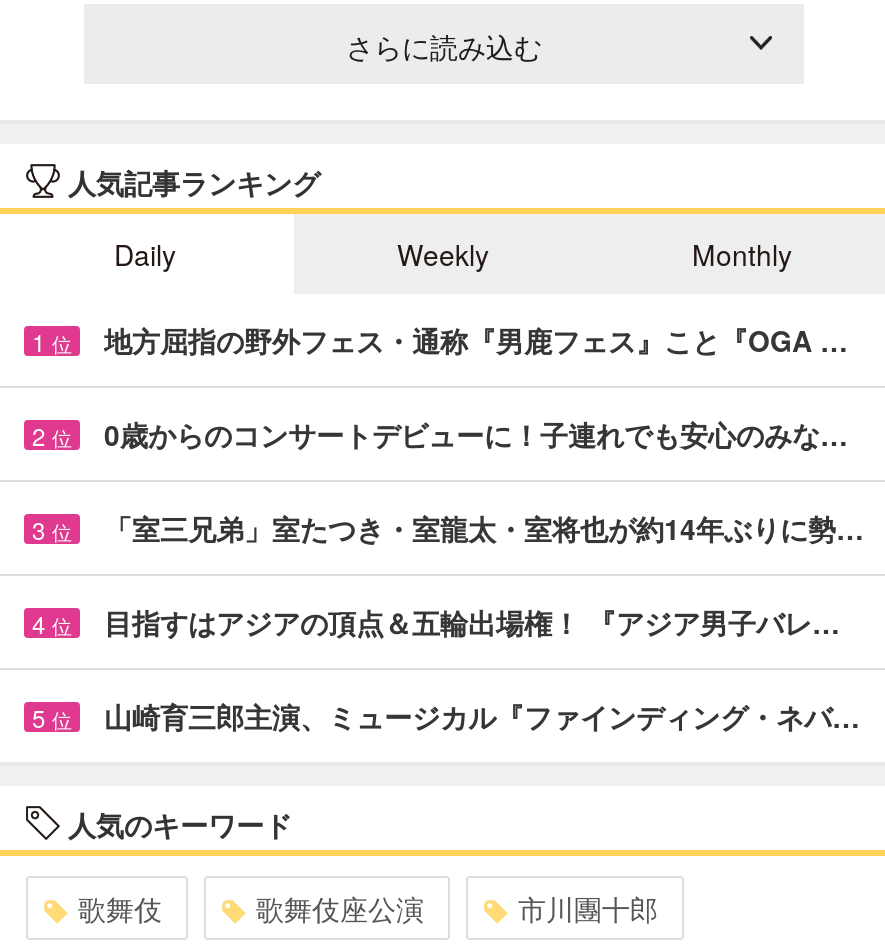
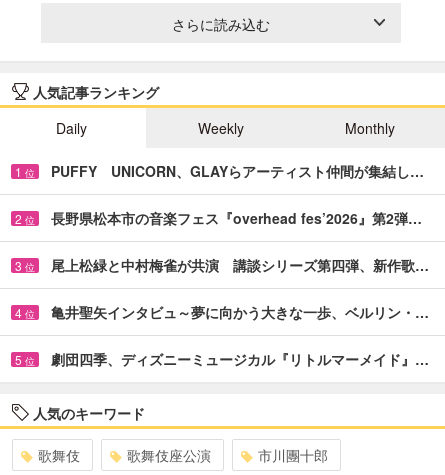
[104,320,848,360] 地方屈指の野外フェス・通称『男鹿フェス』こと『OGA … -> [51,161,424,181] PUFFY UNICORN、GLAYらアーティスト仲間が集結し…
[104,414,848,454] 0歳からのコンサートデビューに！子連れでも安心のみな… -> [51,208,422,228] 長野県松本市の音楽フェス『overhead fes’2026』第2弾…
[104,508,864,548] 「室三兄弟」室たつき・室龍太・室将也が約14年ぶりに勢… -> [51,255,429,275] 尾上松緑と中村梅雀が共演 講談シリーズ第四弾、新作歌…
[104,602,840,642] 目指すはアジアの頂点＆五輪出場権！ 『アジア男子バレ… -> [51,302,429,322] 亀井聖矢インタビュ～夢に向かう大きな一歩、ベルリン・…
[104,696,860,736] 山崎育三郎主演、ミュージカル『ファインディング・ネバ… -> [51,349,429,369] 劇団四季、ディズニーミュージカル『リトルマーメイド』…

